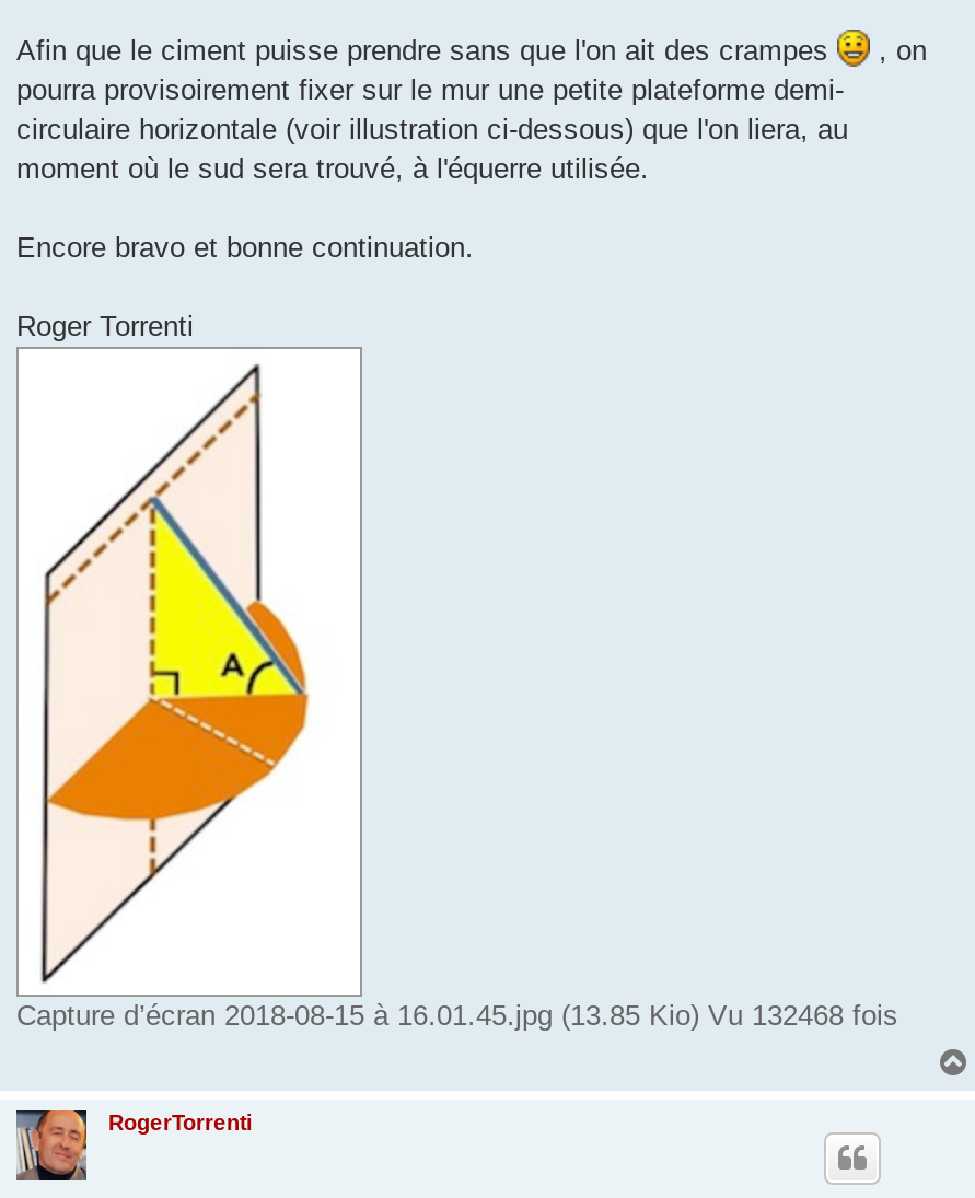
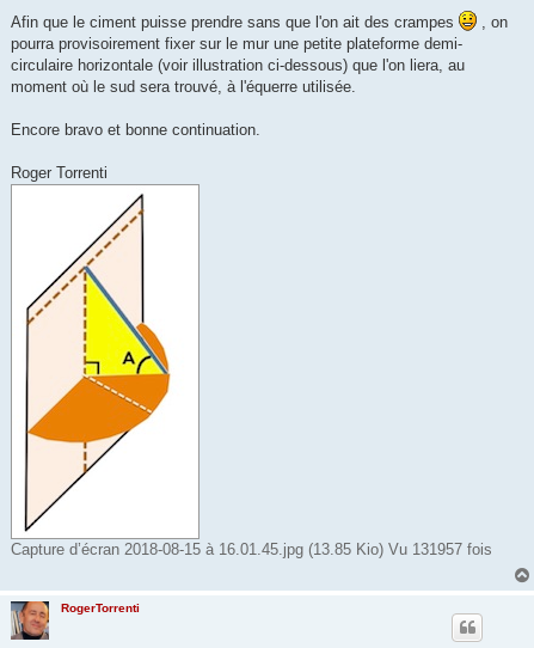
[16,998,898,1031] Capture d’écran 2018-08-15 à 16.01.45.jpg (13.85 Kio) Vu 132468 fois -> [11,540,492,558] Capture d’écran 2018-08-15 à 16.01.45.jpg (13.85 Kio) Vu 131957 fois

